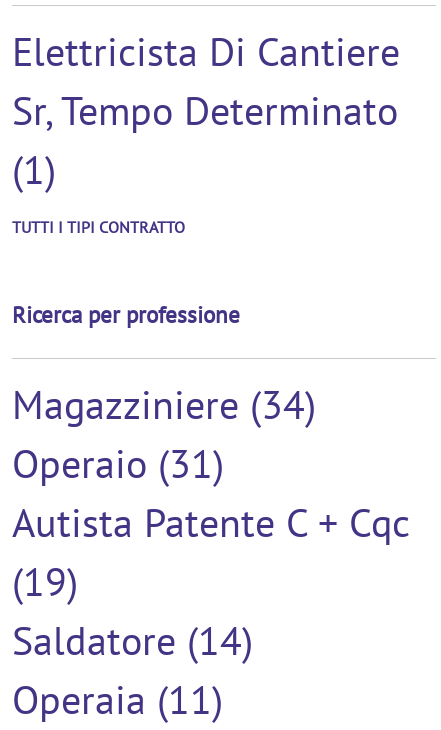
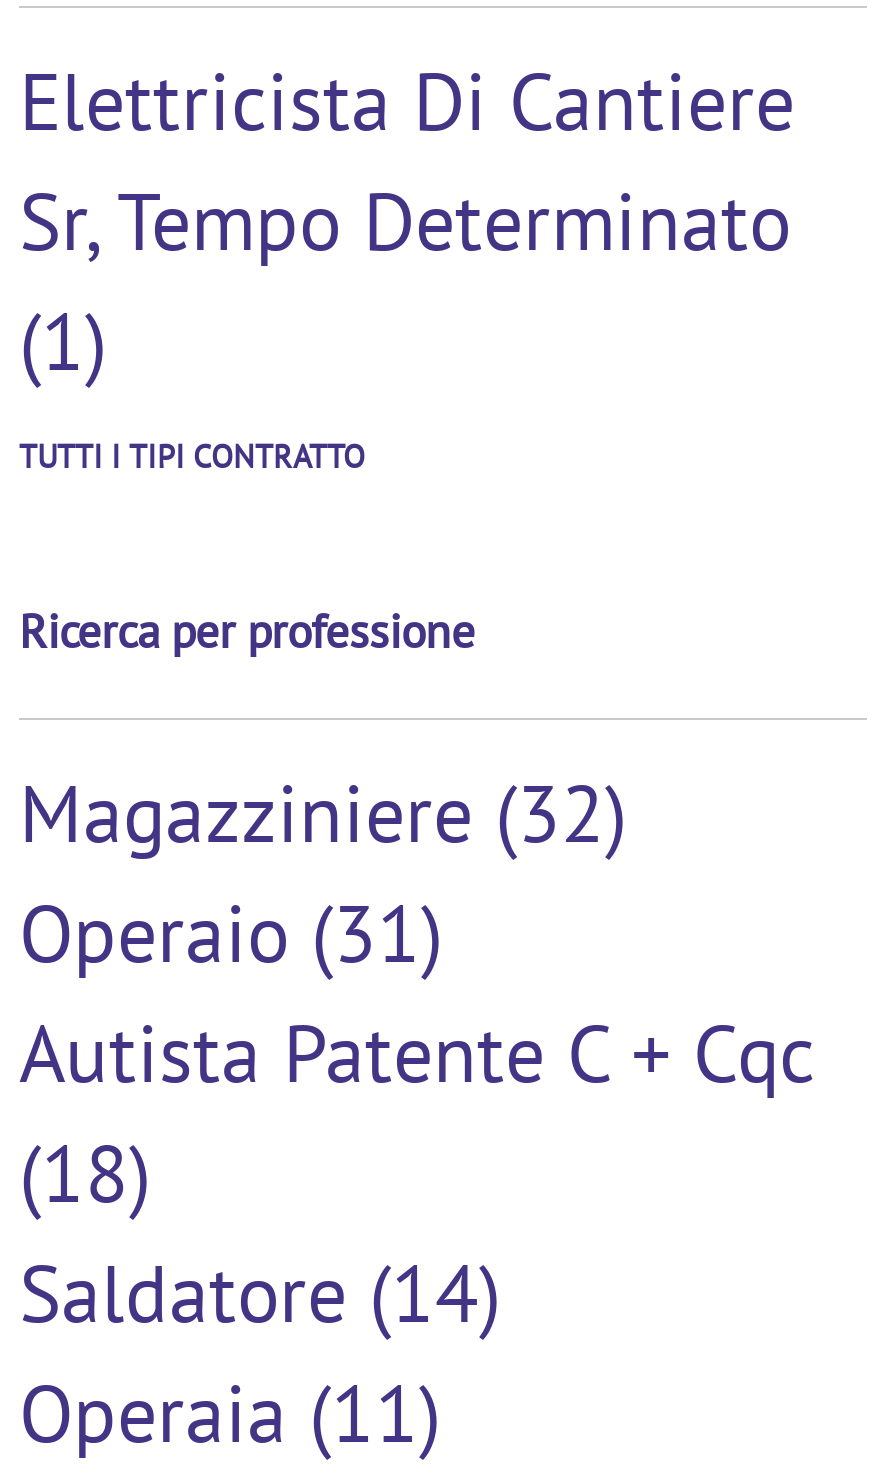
[12,379,316,430] Magazziniere (34) -> [19,760,627,864] Magazziniere (32)
[12,556,78,607] (19) -> [19,1120,151,1224] (18)

